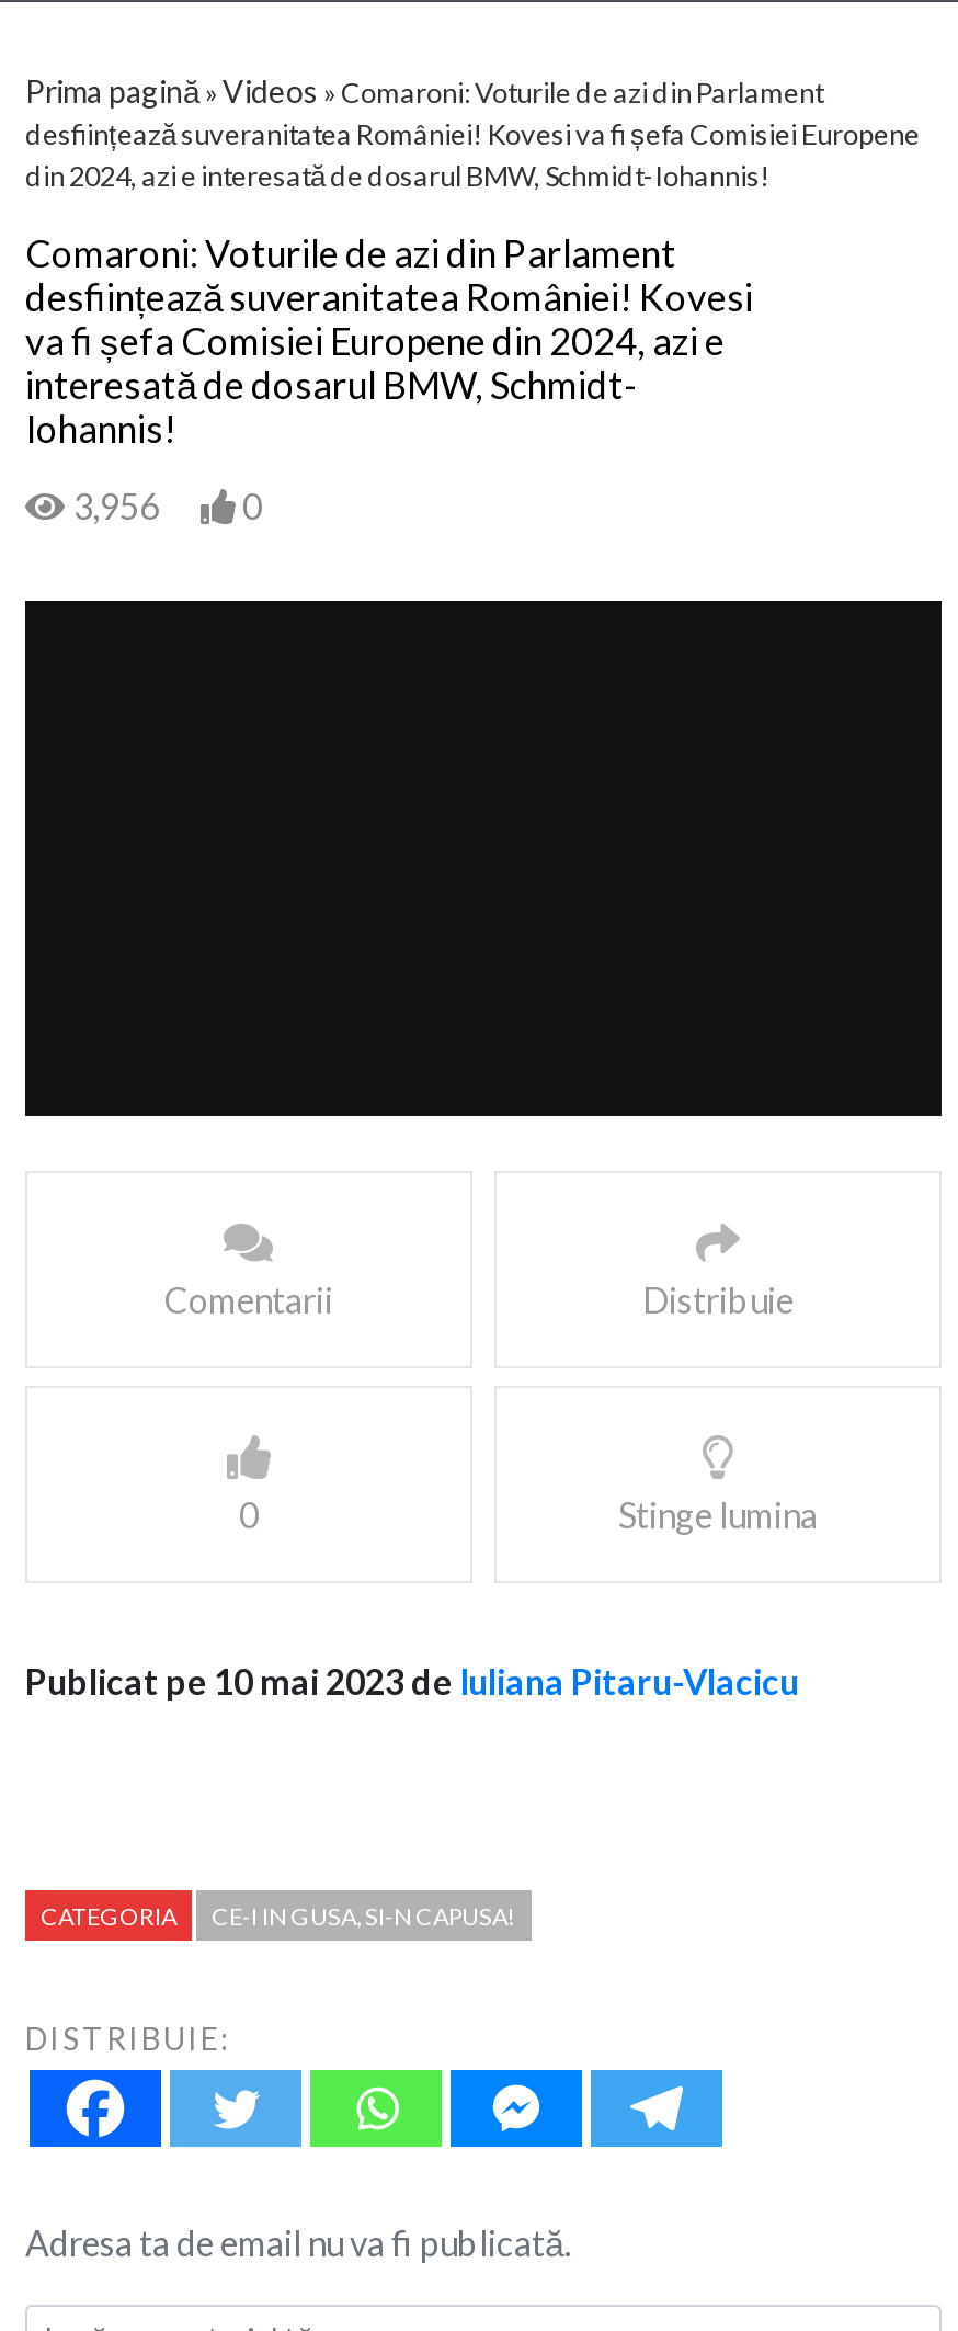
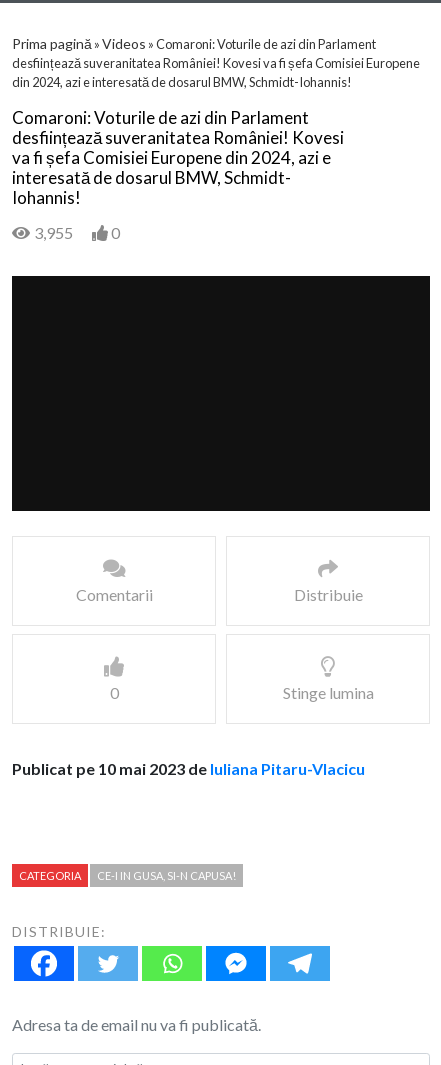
[73,485,262,527] 3,956 0 -> [34,223,120,242] 3,955 0

